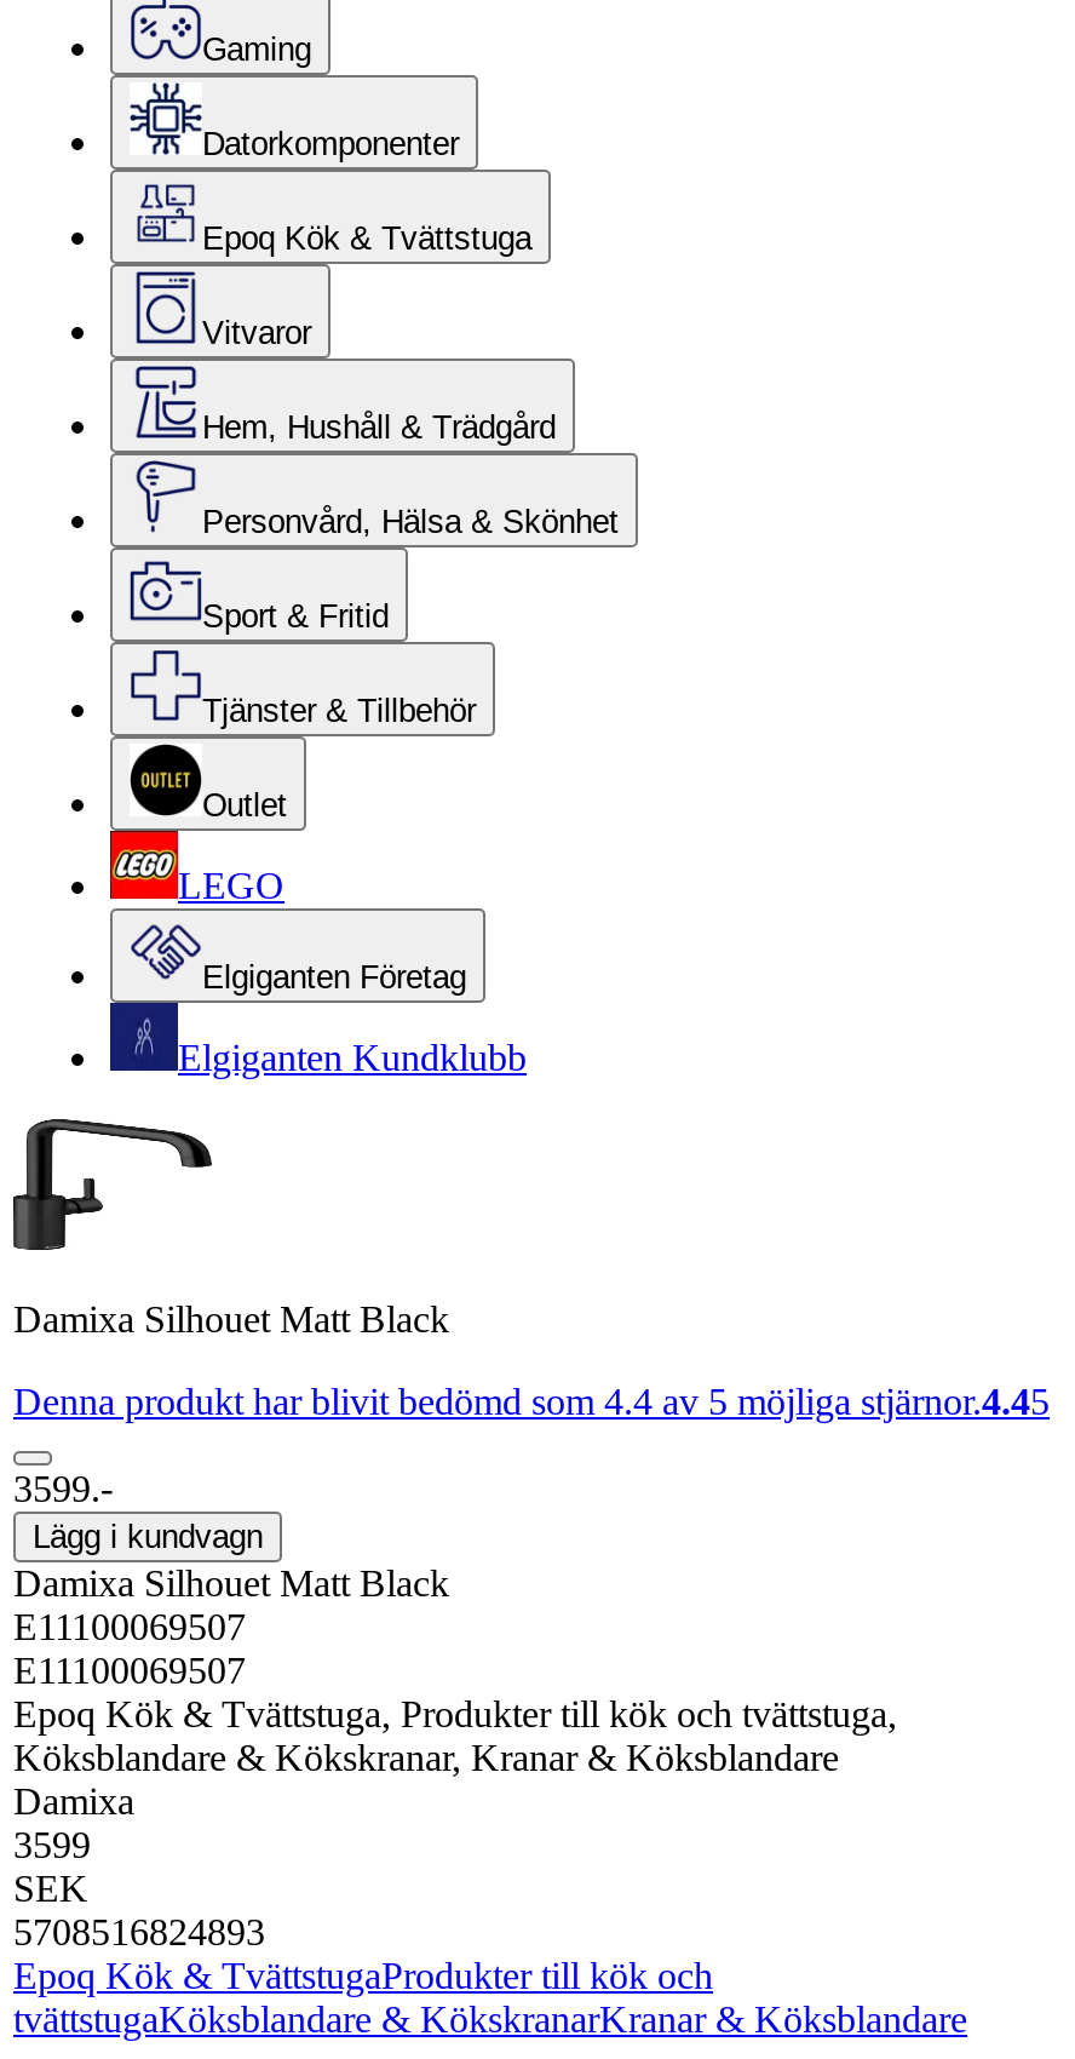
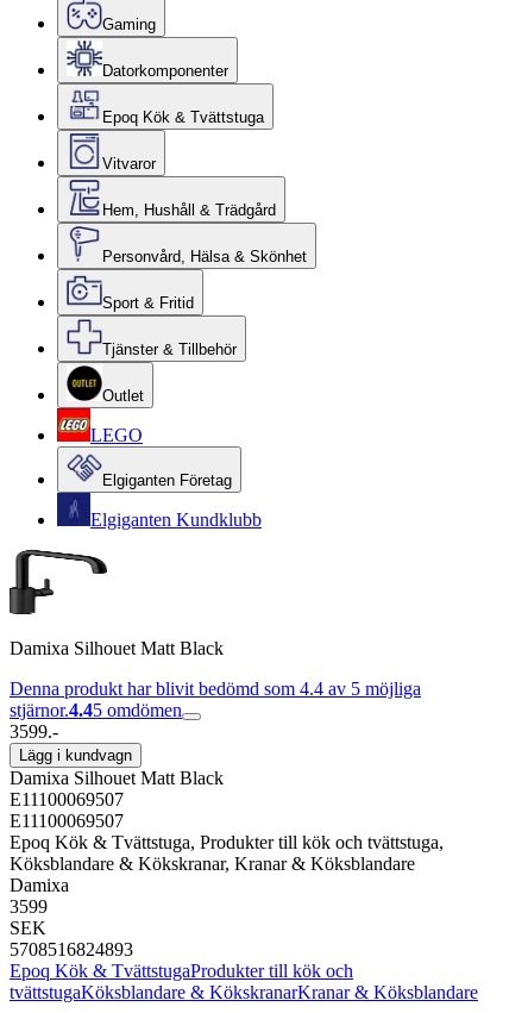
[13,1381,1050,1422] Denna produkt har blivit bedömd som 4.4 av 5 möjliga stjärnor.4.45 -> [10,679,421,720] Denna produkt har blivit bedömd som 4.4 av 5 möjliga | stjärnor.4.45 omdömen

